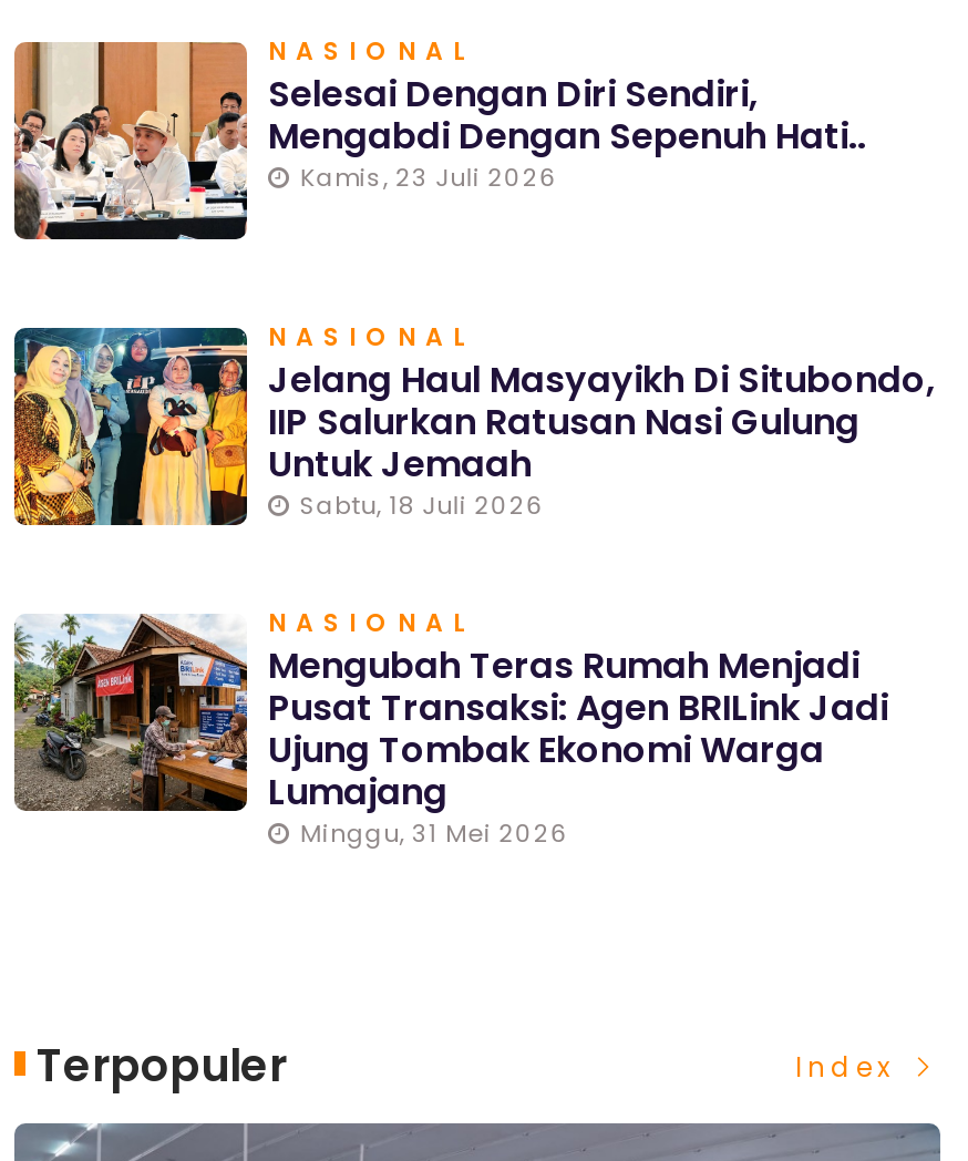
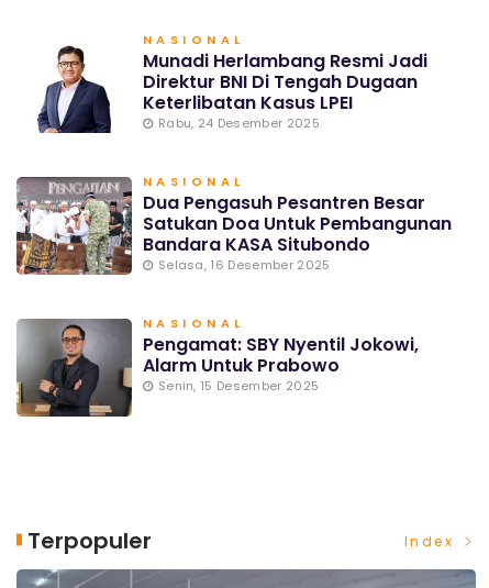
[12,40,866,242] [image] | Selesai Dengan Diri Sendiri, | Mengabdi Dengan Sepenuh Hati.. | Kamis, 23 Juli 2026 -> [16,35,427,134] [image] | Munadi Herlambang Resmi Jadi | Direktur BNI Di Tengah Dugaan | Keterlibatan Kasus LPEI | Rabu, 24 Desember 2025
[12,326,935,527] [image] | Jelang Haul Masyayikh Di Situbondo, | IIP Salurkan Ratusan Nasi Gulung | Untuk Jemaah | Sabtu, 18 Juli 2026 -> [15,176,451,276] [image] | Dua Pengasuh Pesantren Besar | Satukan Doa Untuk Pembangunan | Bandara KASA Situbondo | Selasa, 16 Desember 2025
[14,614,888,850] [image] | Mengubah Teras Rumah Menjadi | Pusat Transaksi: Agen BRILink Jadi | Ujung Tombak Ekonomi Warga | Lumajang | Minggu, 31 Mei 2026 -> [16,318,418,417] [image] | Pengamat: SBY Nyentil Jokowi, | Alarm Untuk Prabowo | Senin, 15 Desember 2025

